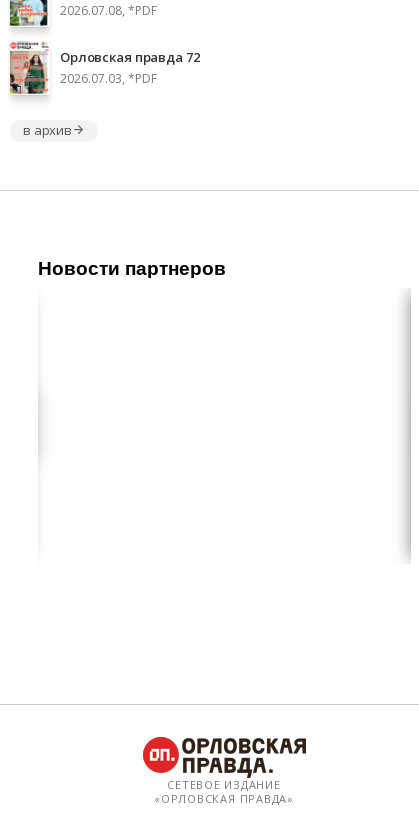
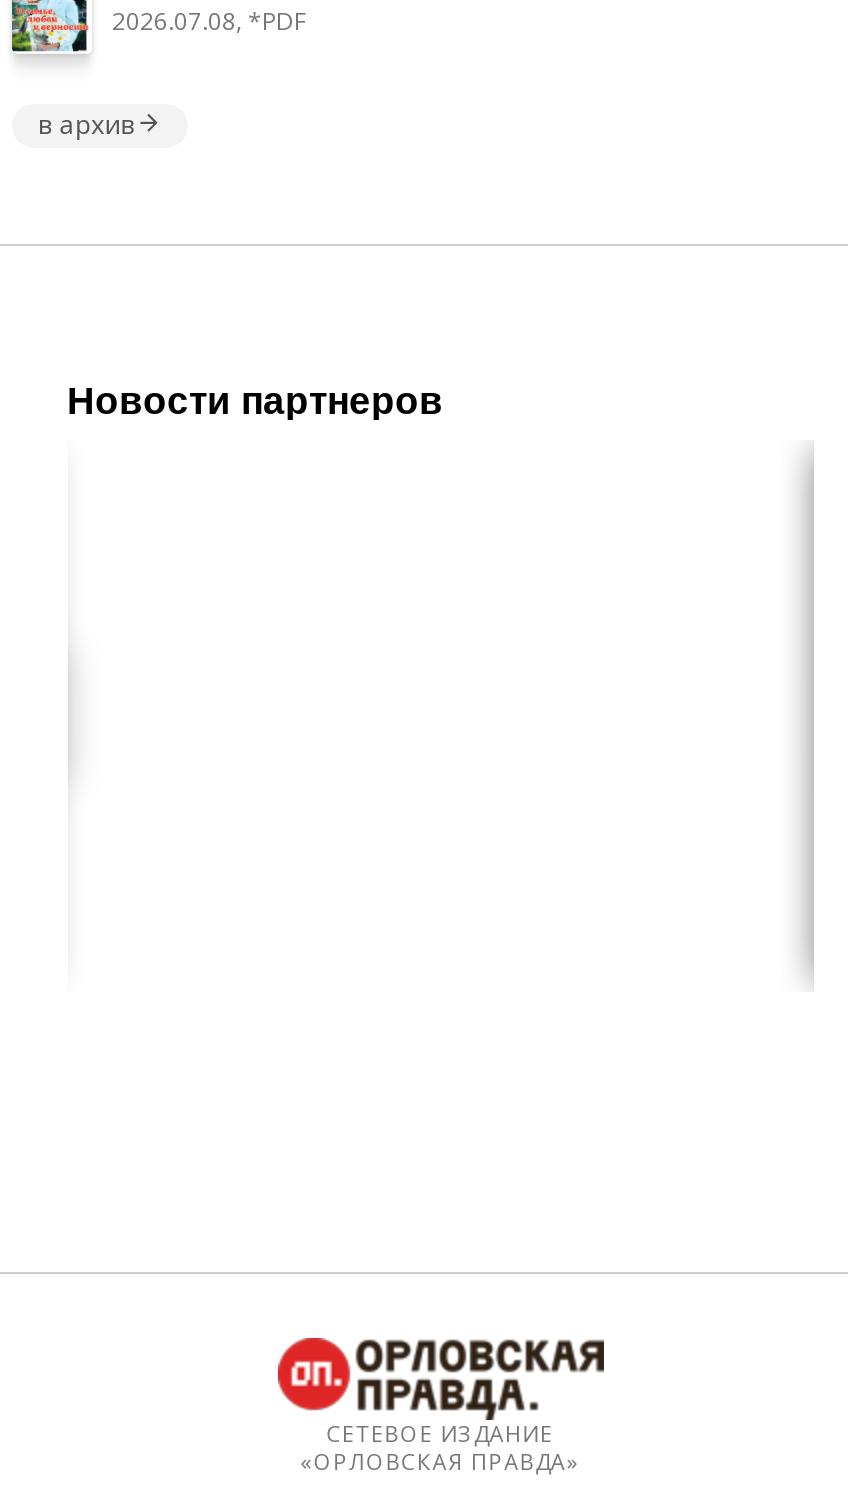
[9,41,199,95] [image] | Орловская правда 72 | 2026.07.03, *PDF -> none

